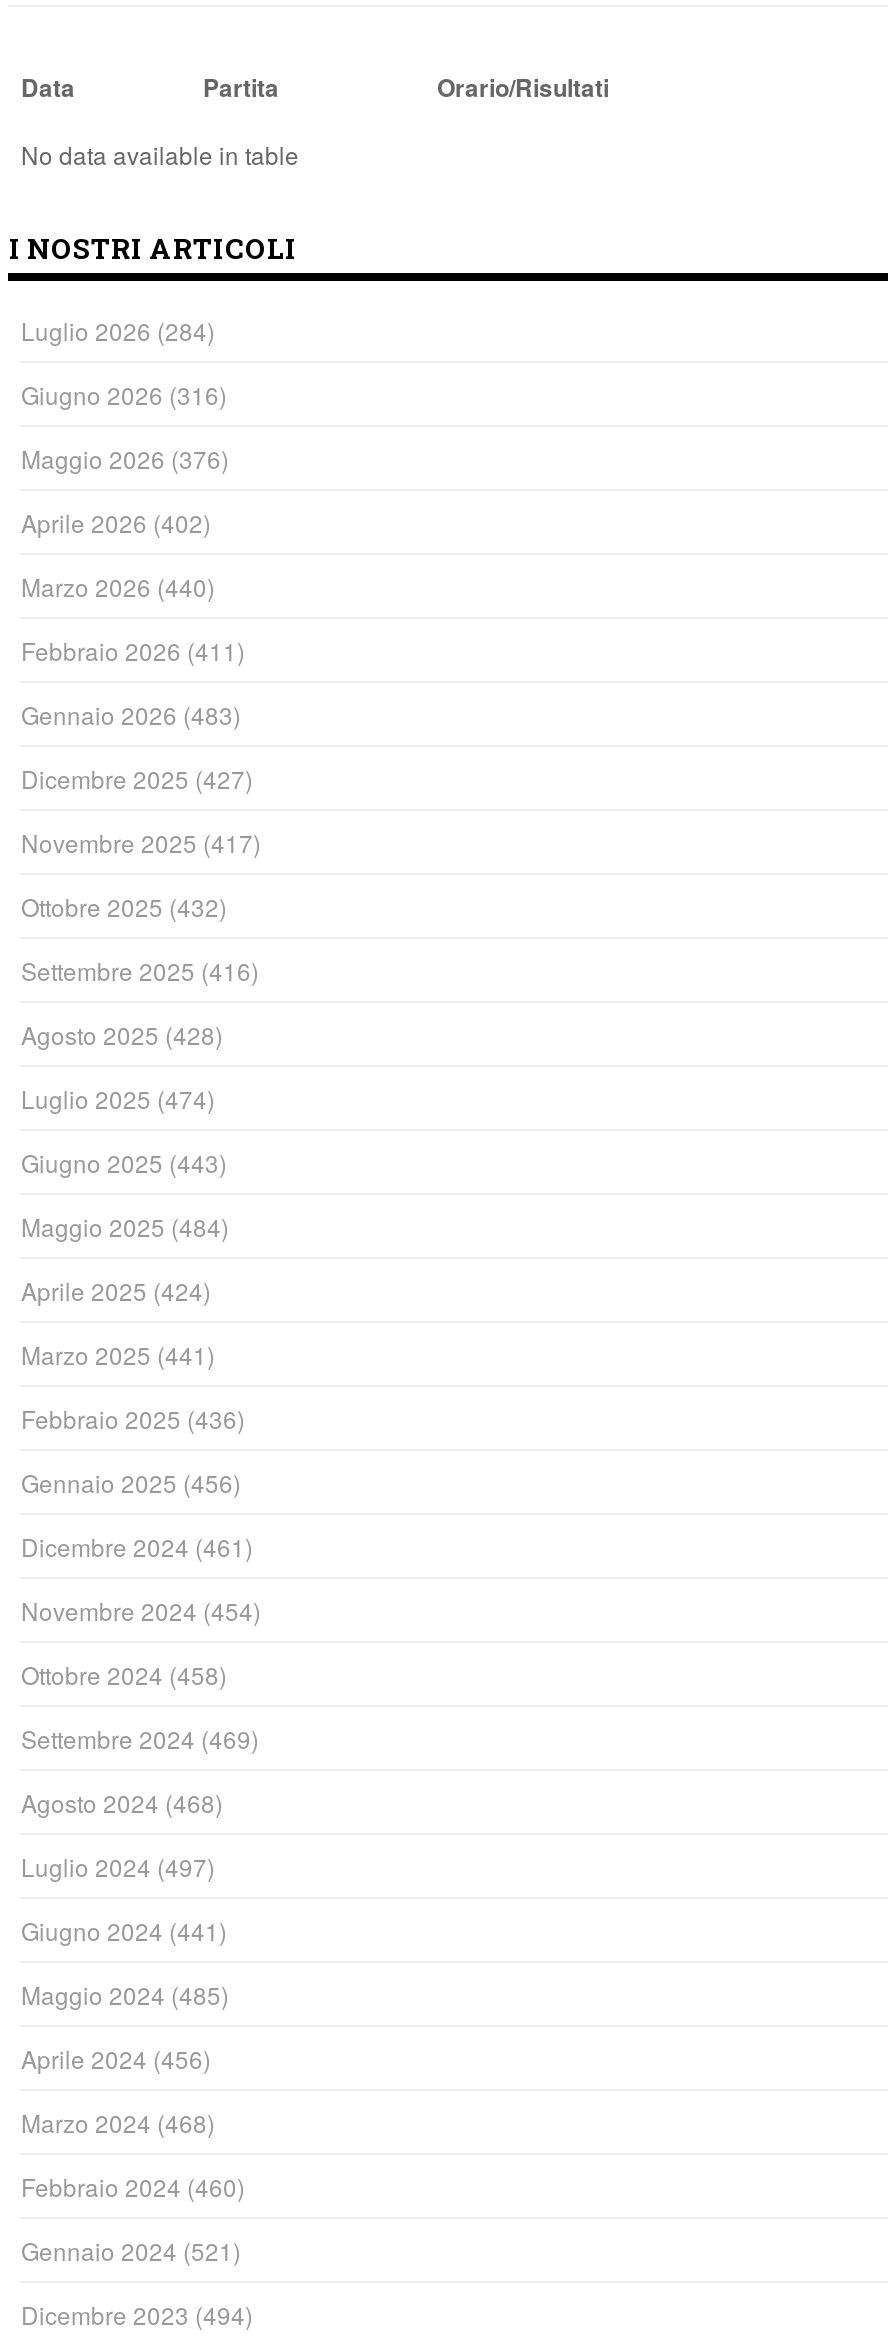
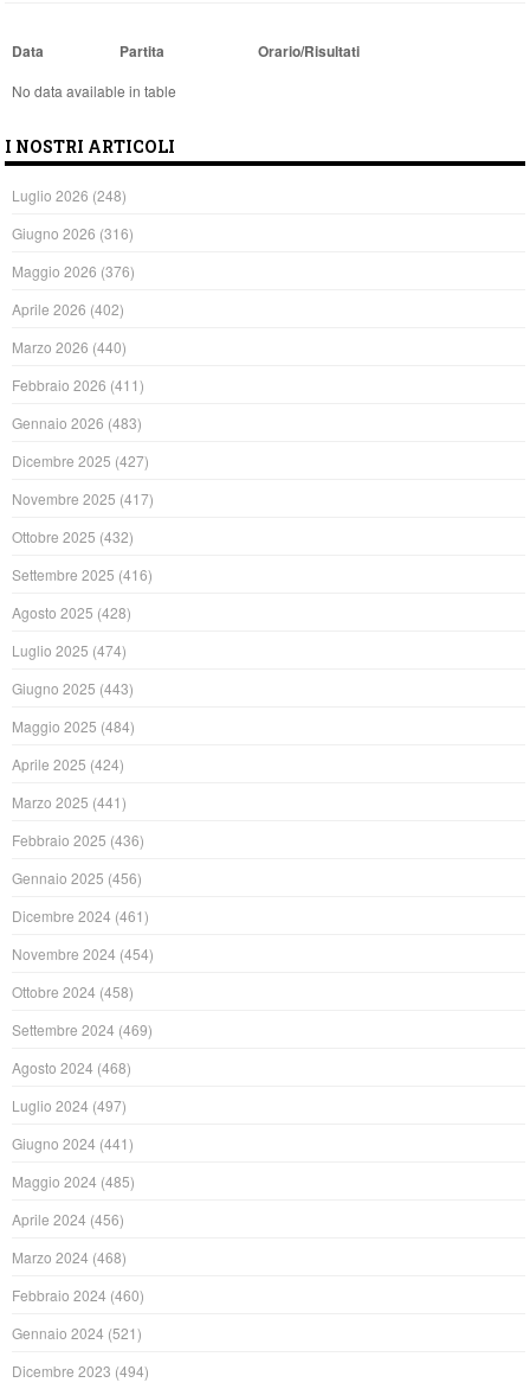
[21,312,215,346] Luglio 2026 (284) -> [12,184,127,204] Luglio 2026 (248)

